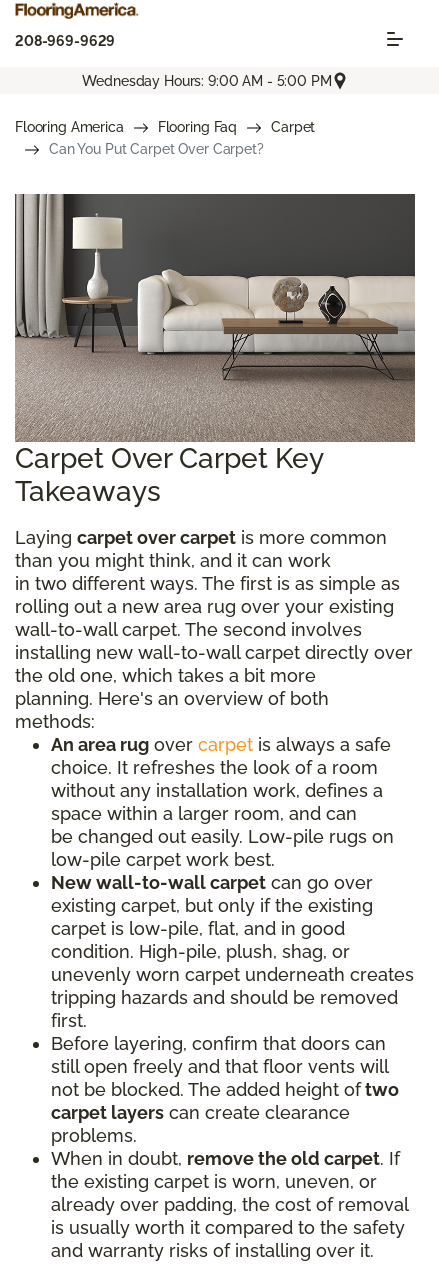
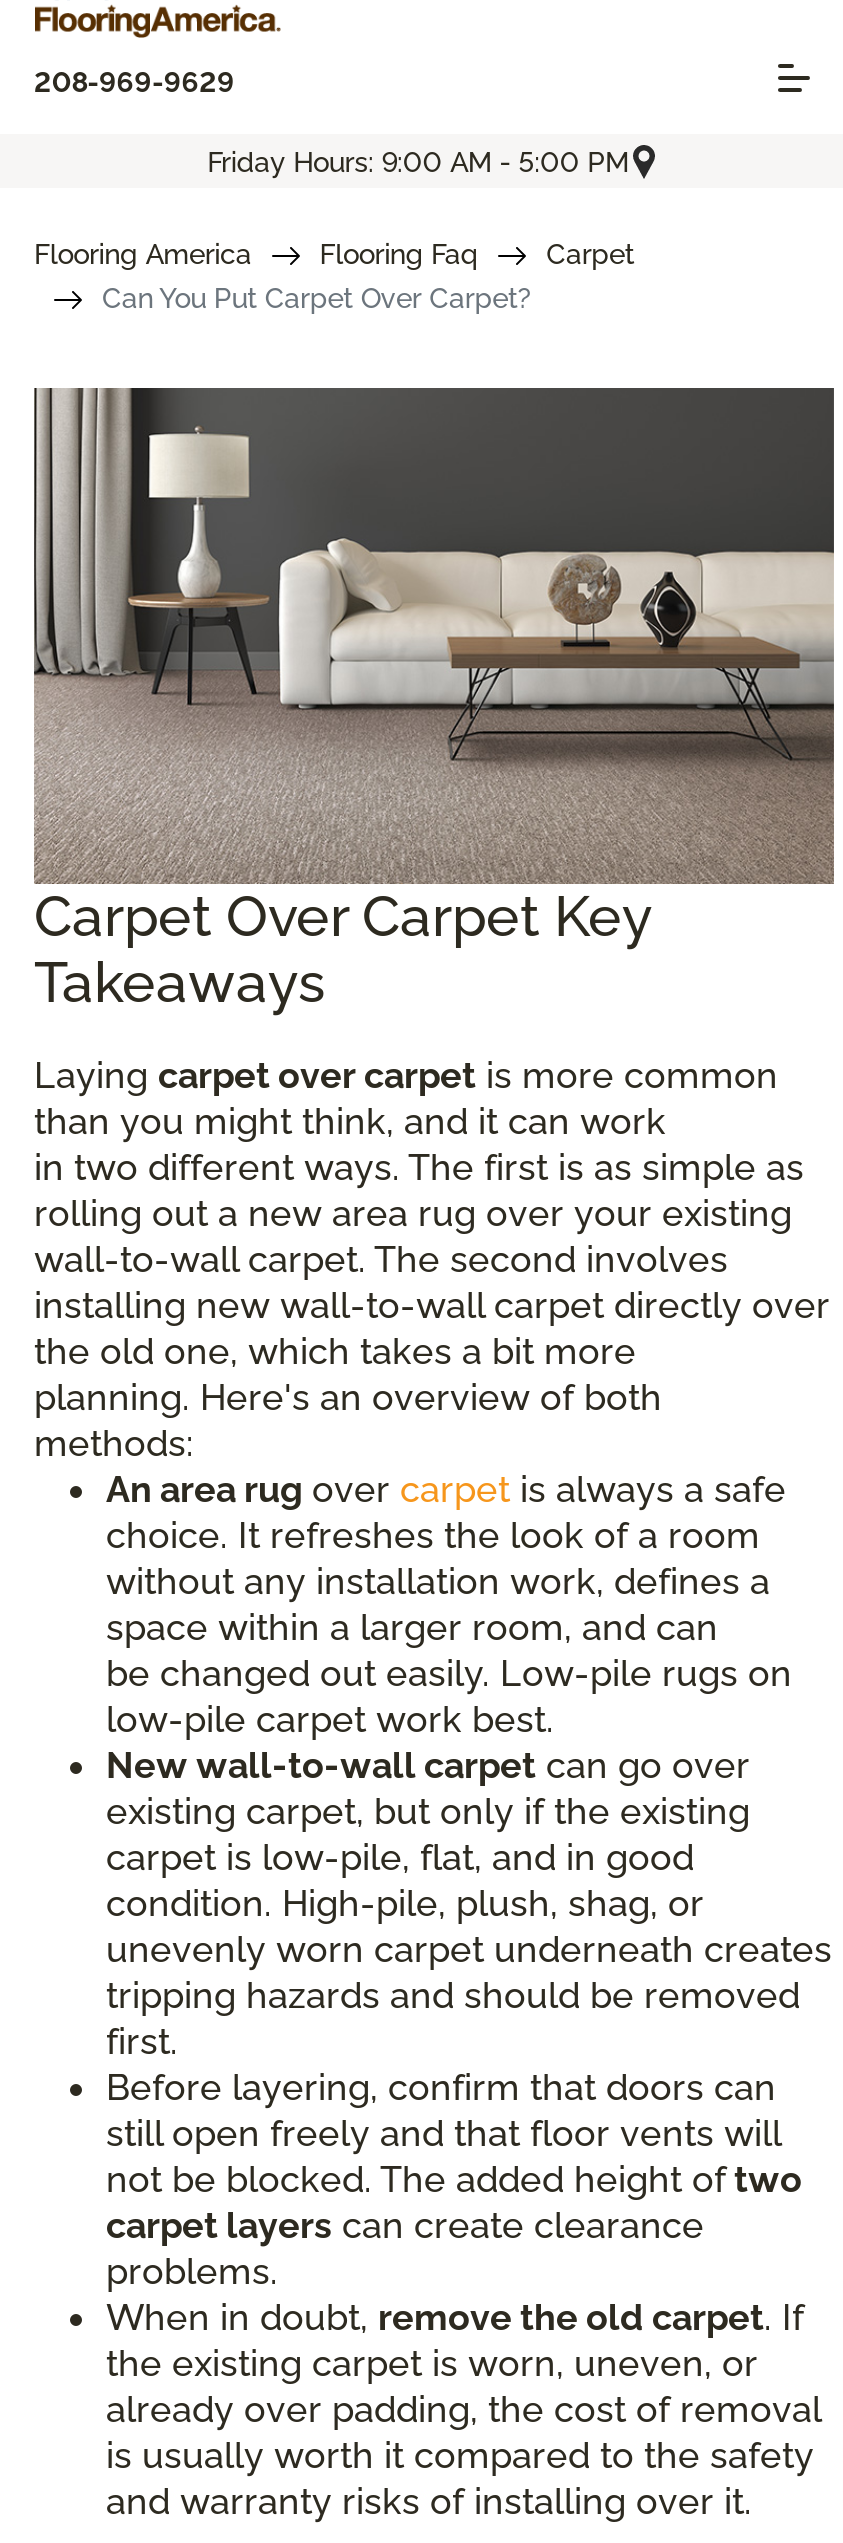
[82,73,332,89] Wednesday Hours: 9:00 AM - 5:00 PM -> [207,145,629,177] Friday Hours: 9:00 AM - 5:00 PM

